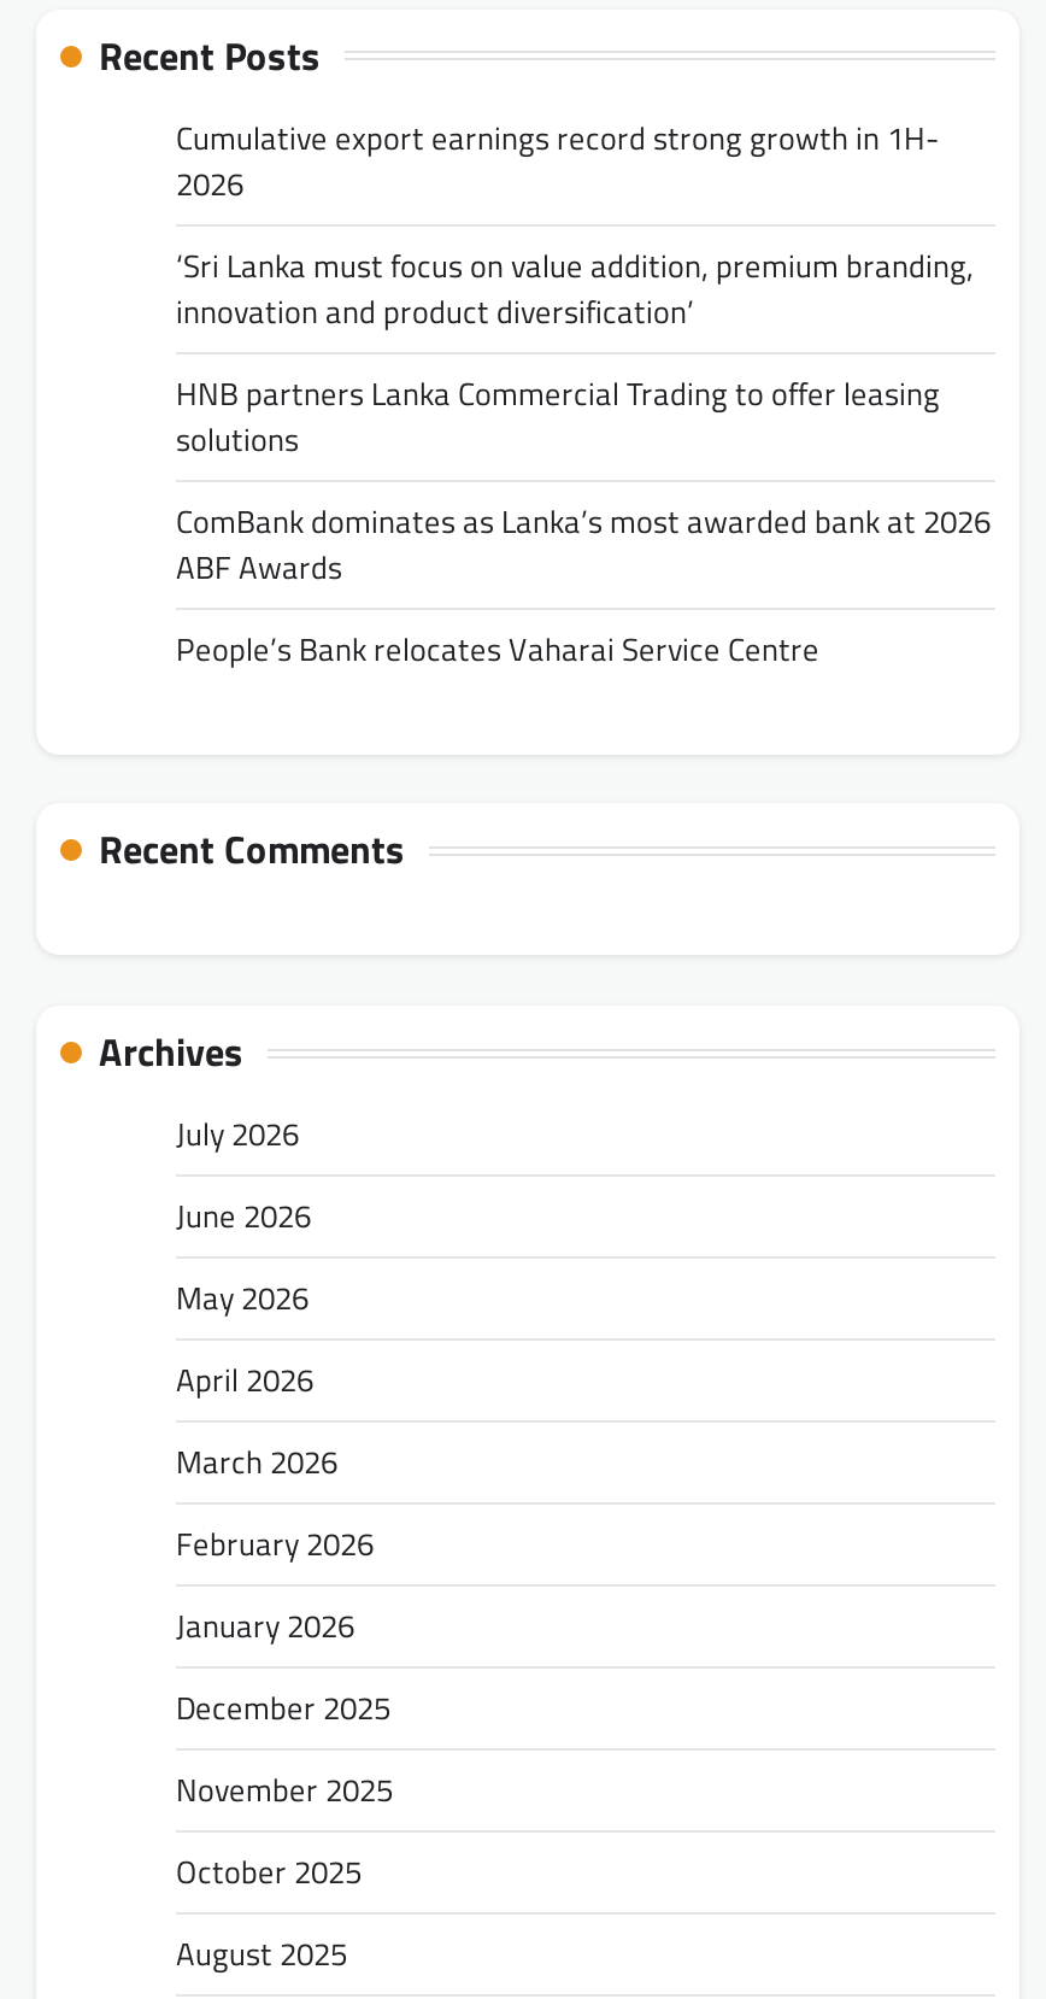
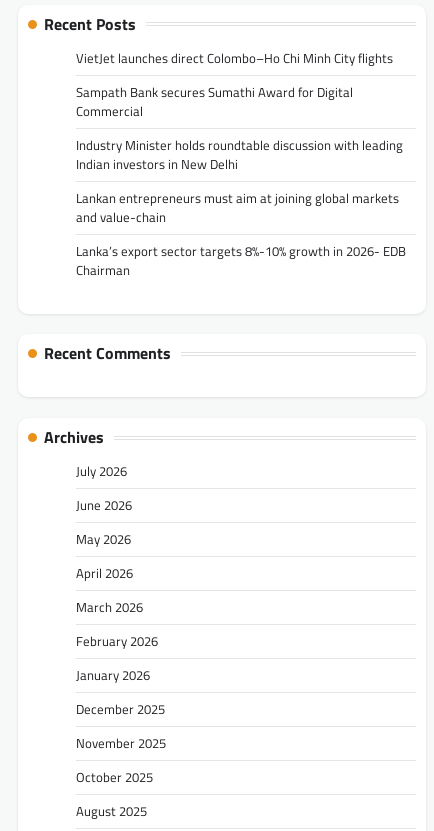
[176,112,940,206] Cumulative export earnings record strong growth in 1H- | 2026 -> [76,48,393,68] VietJet launches direct Colombo–Ho Chi Minh City flights
[176,240,974,334] ‘Sri Lanka must focus on value addition, premium branding, | innovation and product diversification’ -> [76,82,353,121] Sampath Bank secures Sumathi Award for Digital | Commercial
[176,368,940,462] HNB partners Lanka Commercial Trading to offer leasing | solutions -> [76,135,403,174] Industry Minister holds roundtable discussion with leading | Indian investors in New Delhi
[176,496,991,590] ComBank dominates as Lanka’s most awarded bank at 2026 | ABF Awards -> [76,188,399,227] Lankan entrepreneurs must aim at joining global markets | and value-chain
[176,624,819,672] People’s Bank relocates Vaharai Service Centre -> [76,241,406,280] Lanka’s export sector targets 8%-10% growth in 2026- EDB | Chairman

